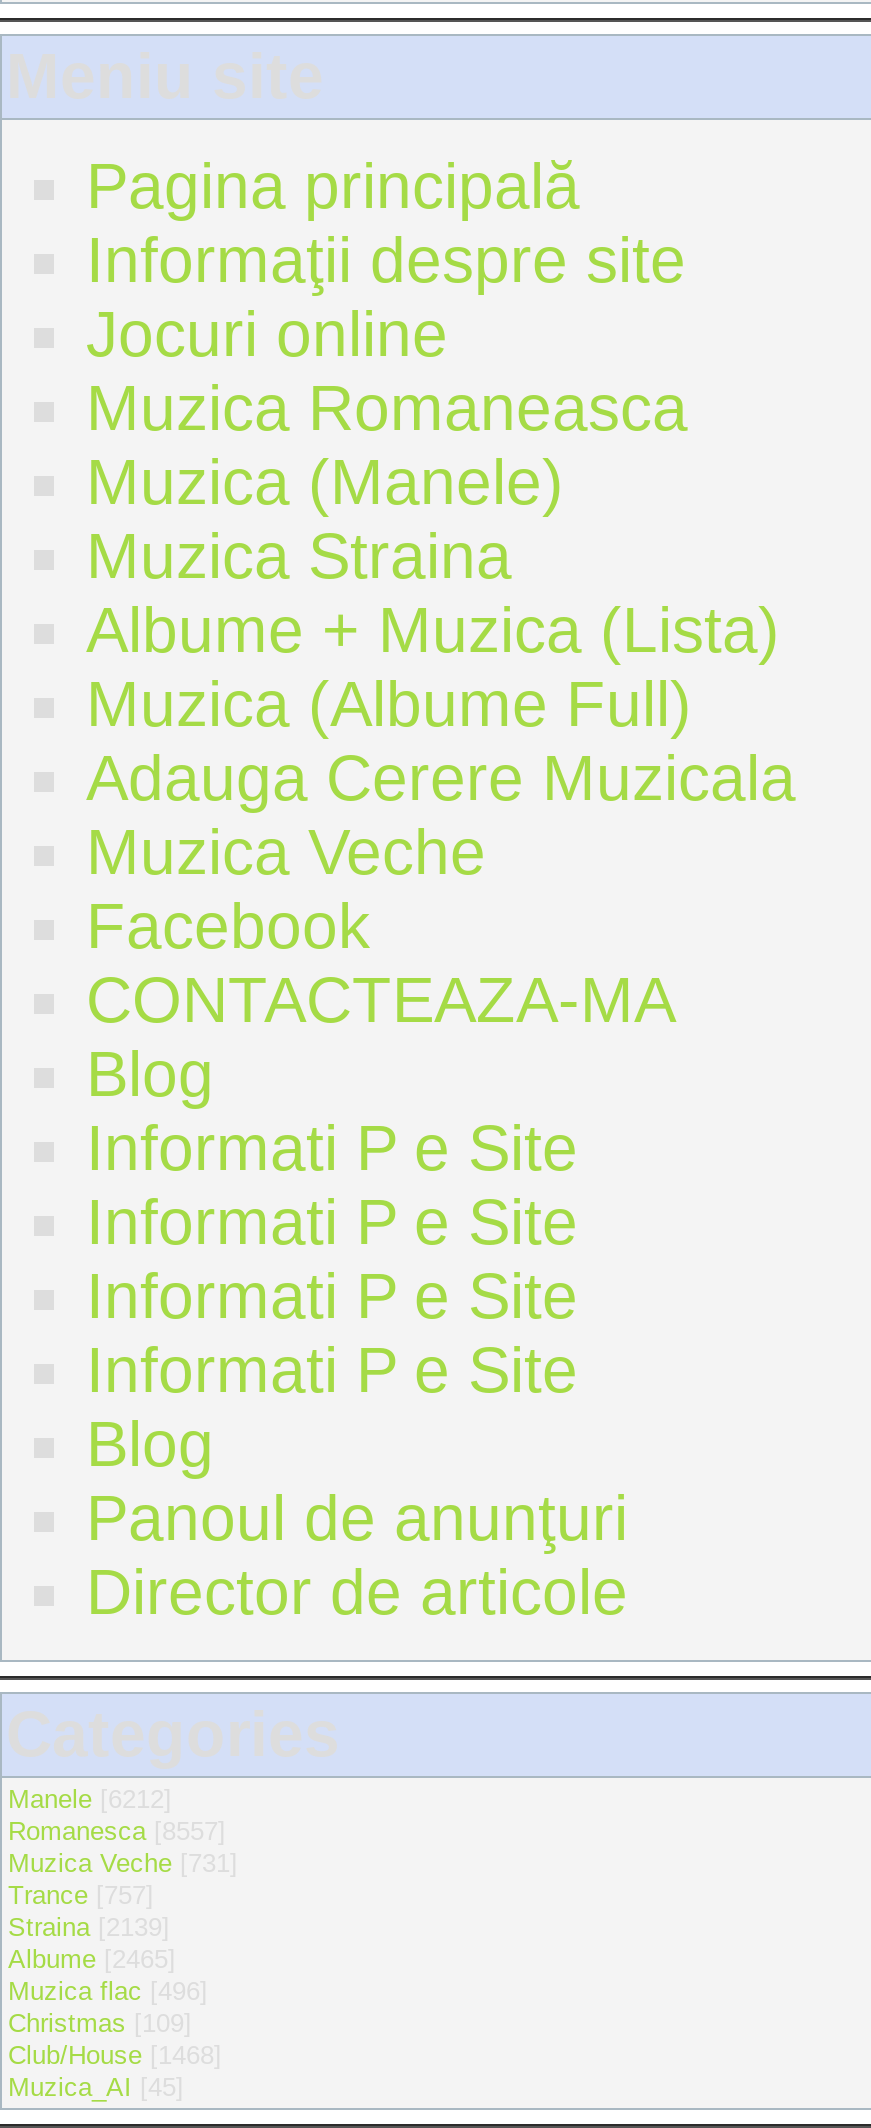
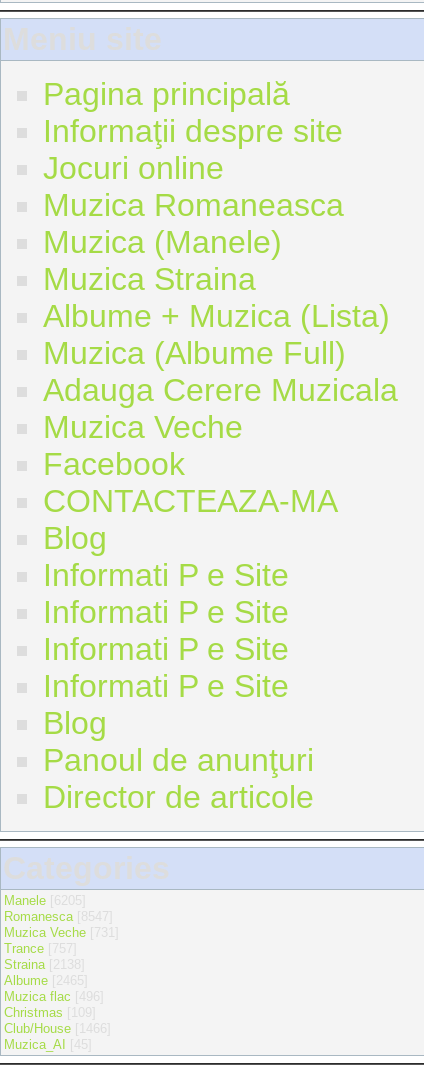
[8,1784,172,1814] Manele [6212] -> [4,893,86,908] Manele [6205]
[8,1816,226,1846] Romanesca [8557] -> [4,909,113,924] Romanesca [8547]
[8,1912,170,1942] Straina [2139] -> [4,957,85,972] Straina [2138]
[8,2040,222,2070] Club/House [1468] -> [4,1021,111,1036] Club/House [1466]

